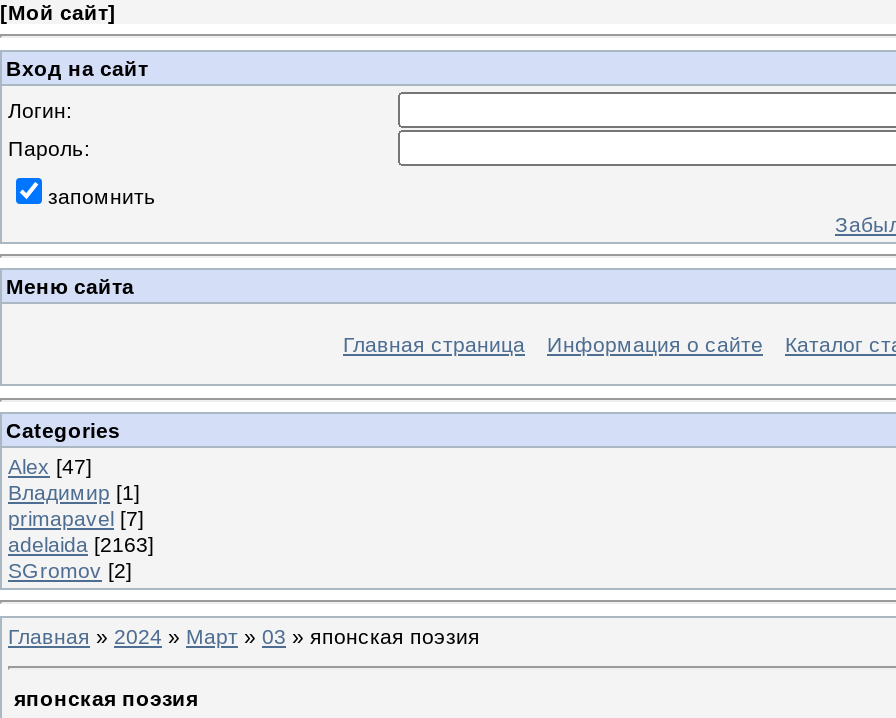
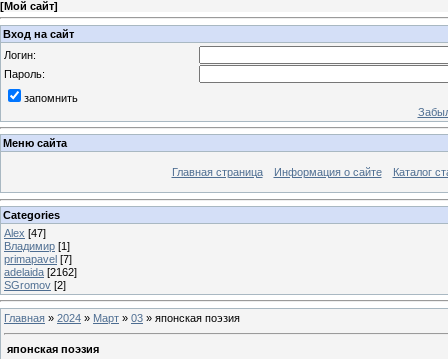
[8,532,154,556] adelaida [2163] -> [4,266,77,278] adelaida [2162]

